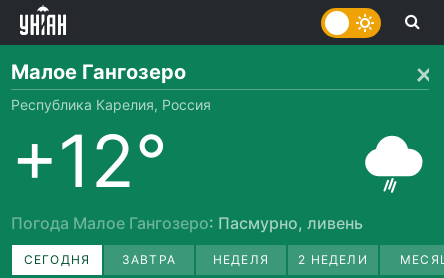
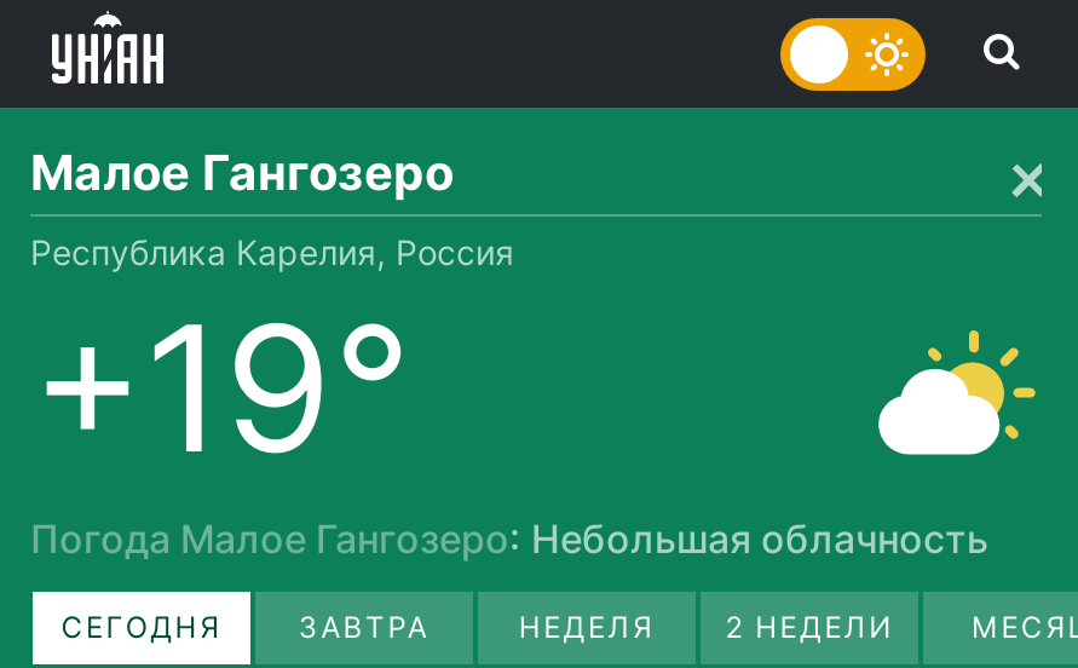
[11,117,168,204] +12° -> [30,282,413,493] +19°
[11,135,426,233] [image] | Погода Малое Гангозеро: Пасмурно, ливень -> [30,328,1037,563] [image] | Погода Малое Гангозеро: Небольшая облачность

